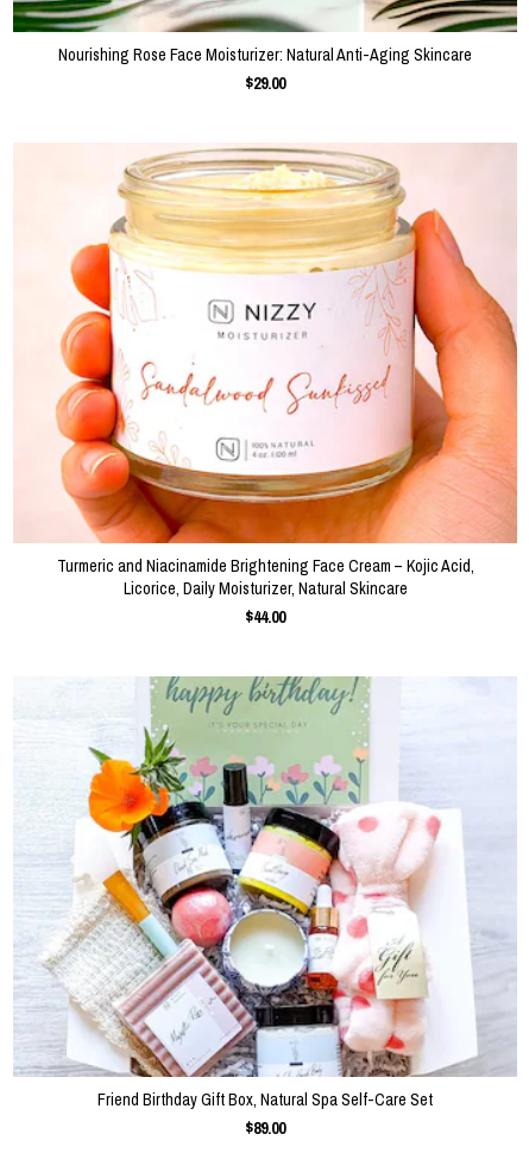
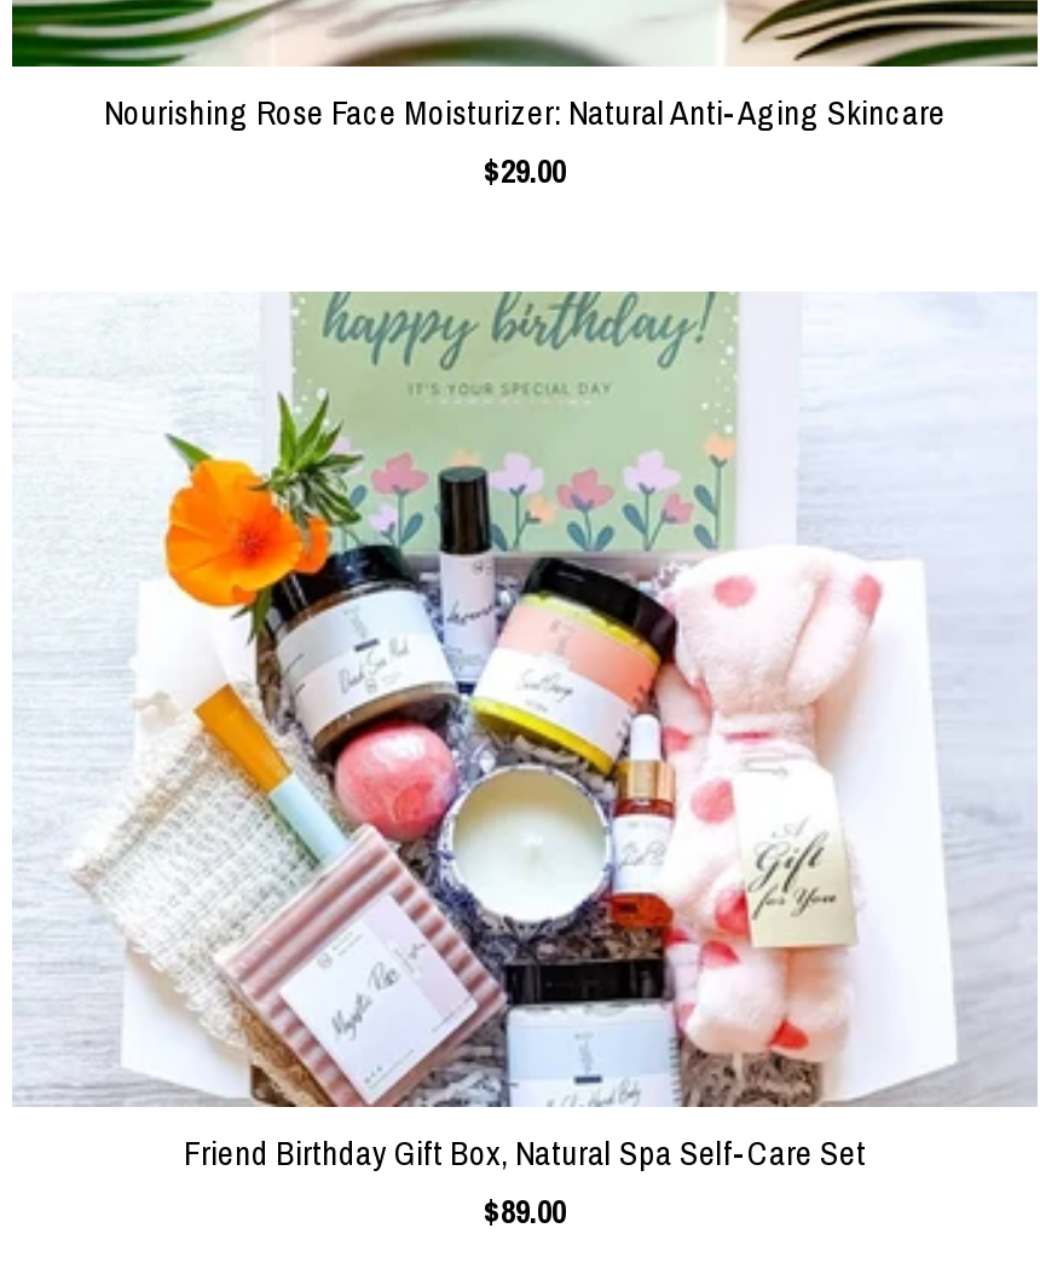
[15,143,518,628] [image] | Turmeric and Niacinamide Brightening Face Cream – Kojic Acid, | Licorice, Daily Moisturizer, Natural Skincare | $44.00 -> none

